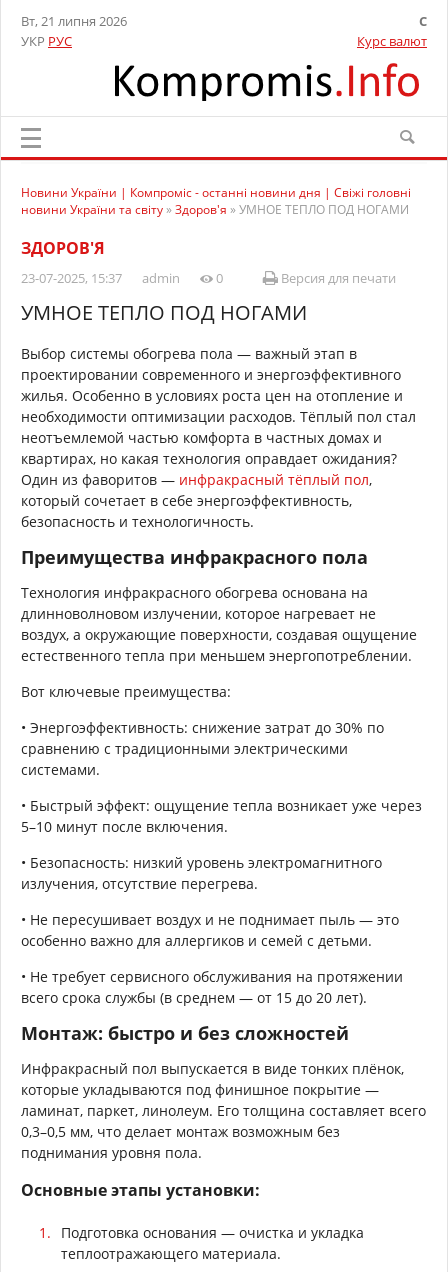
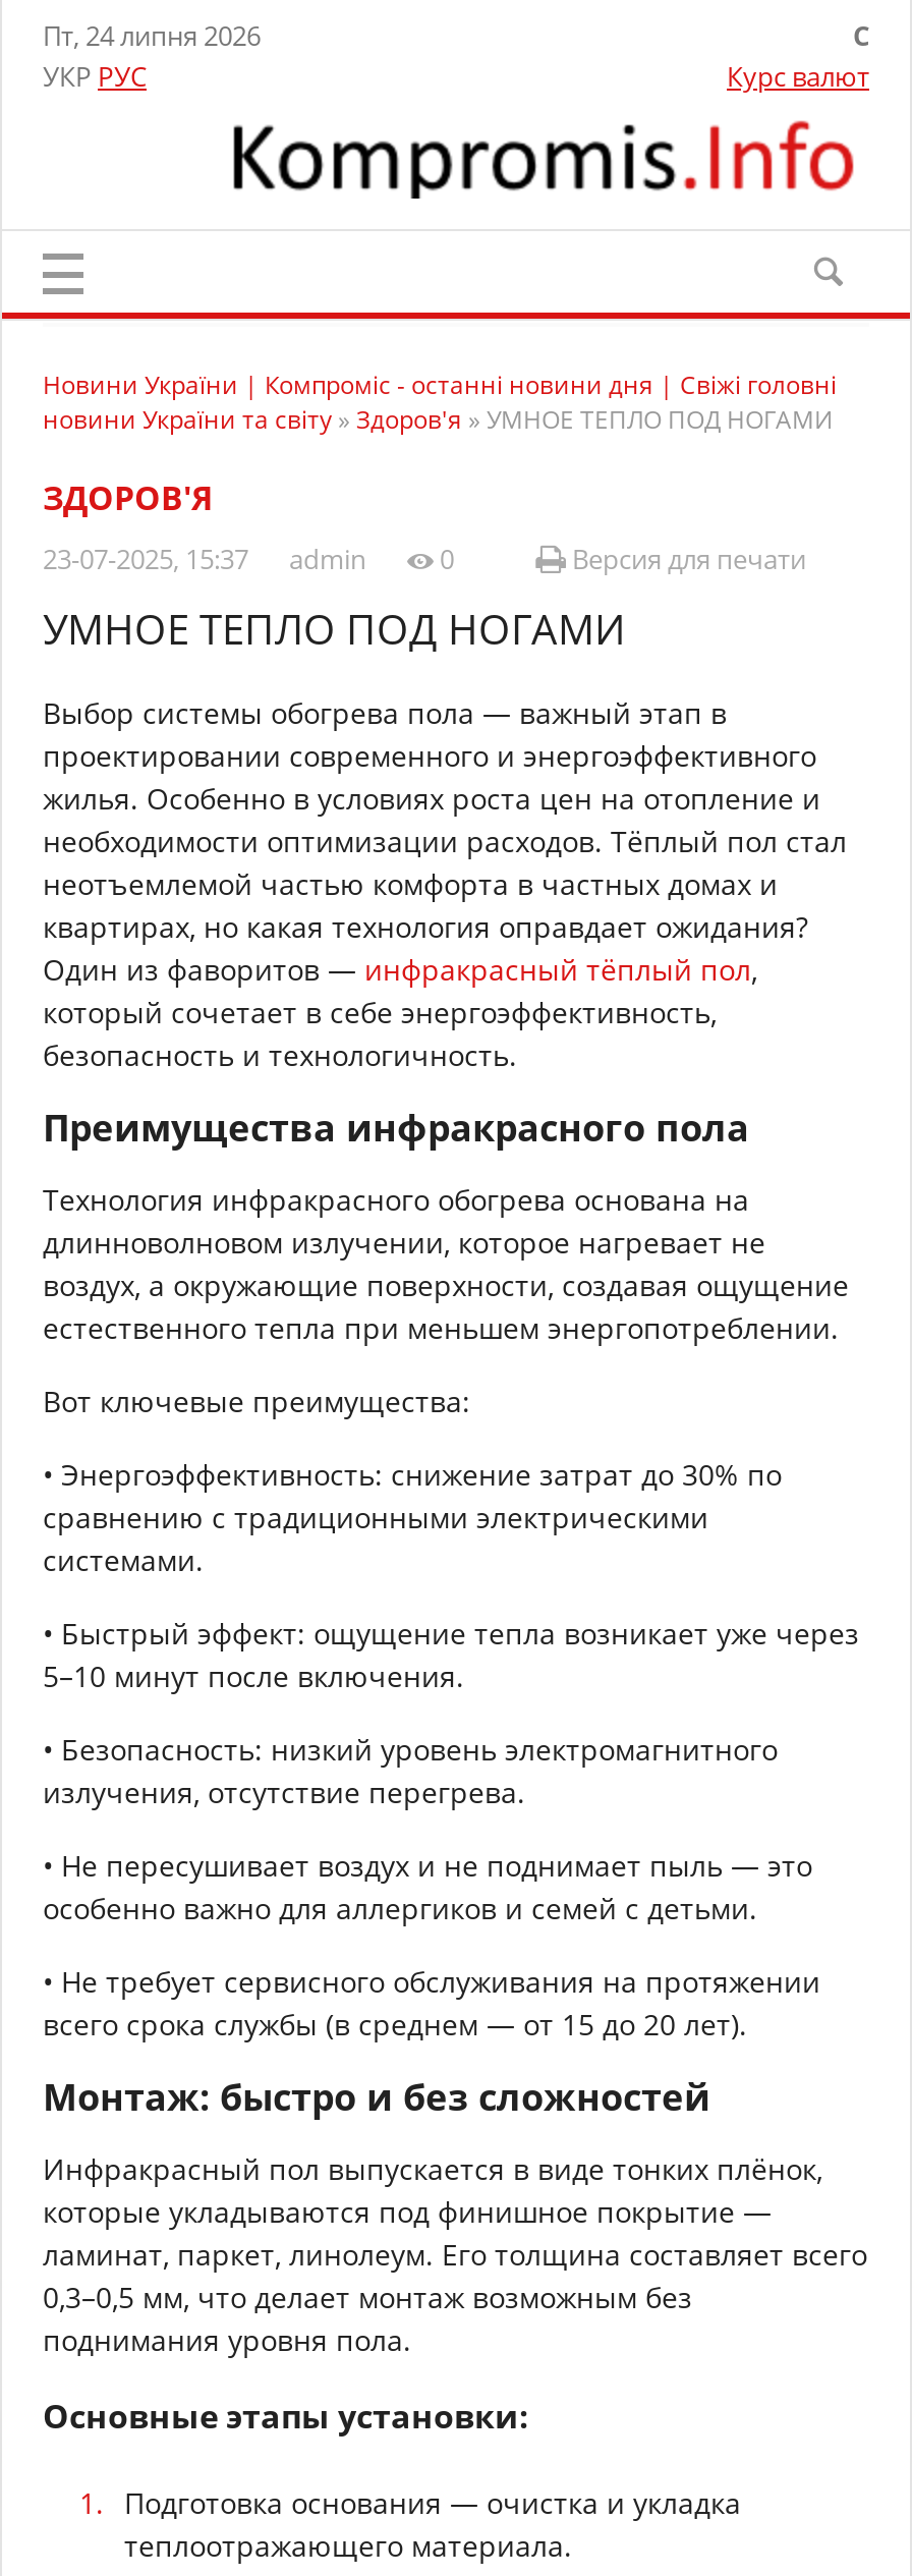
[21,12,127,30] Вт, 21 липня 2026 -> [43,17,261,54] Пт, 24 липня 2026

